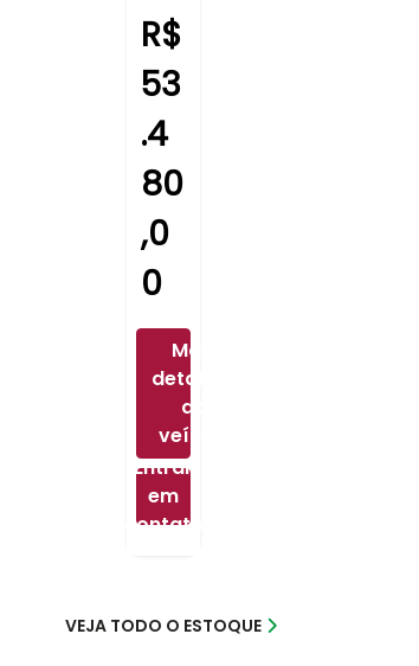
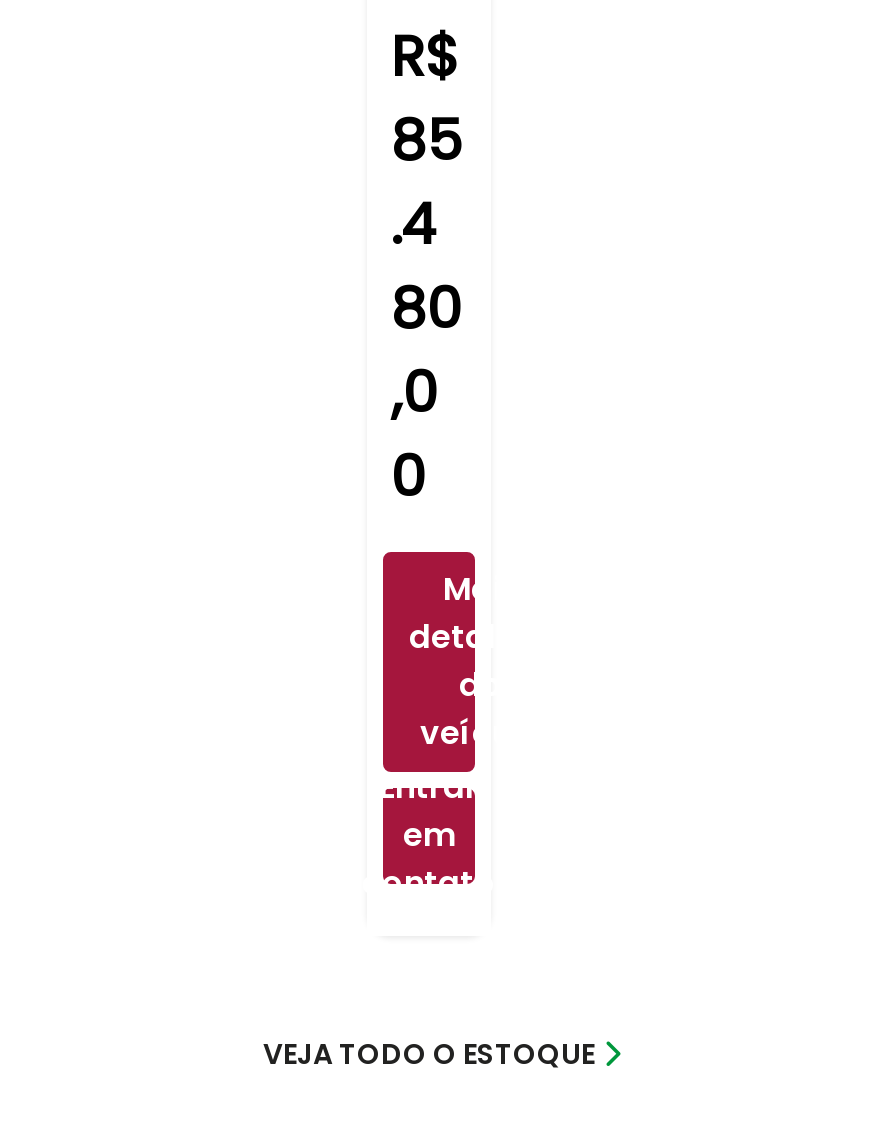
[141,62,181,108] 53 -> [391,102,461,180] 85

